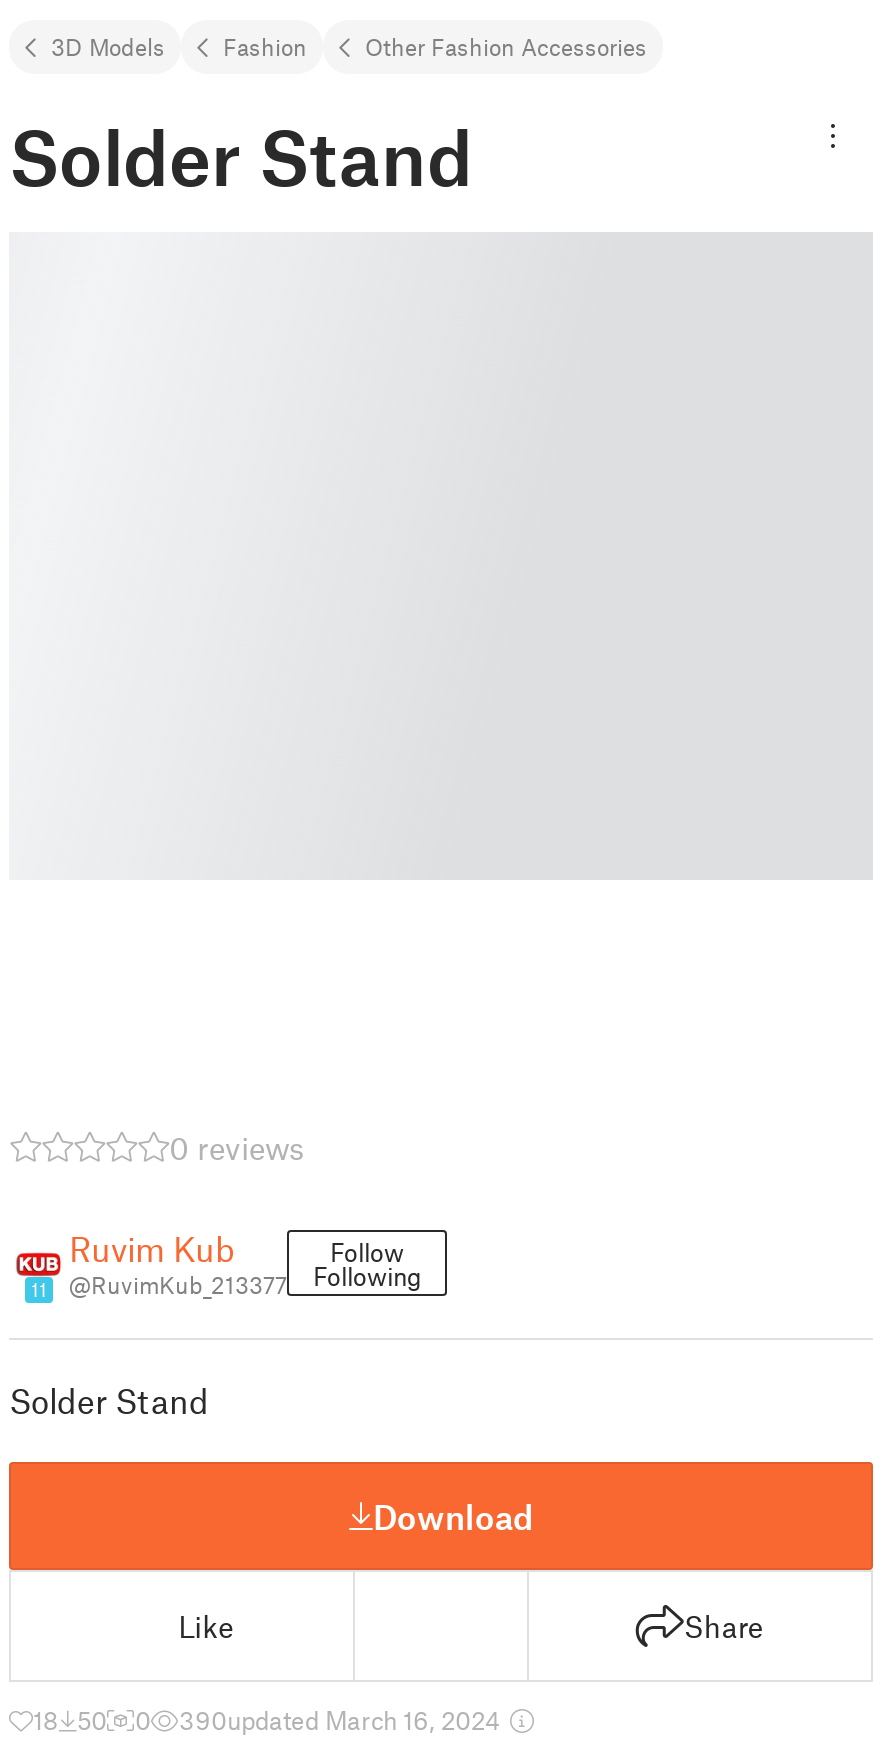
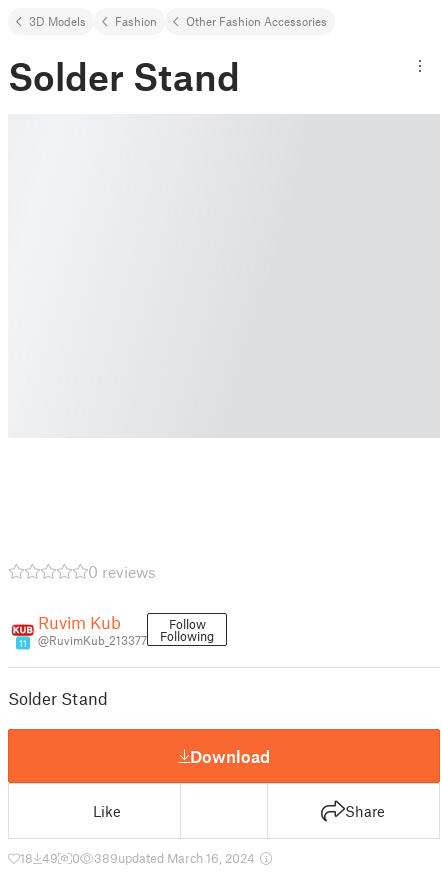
[33,1704,107,1736] 18 50 -> [20,850,58,866] 18 49
[179,1704,507,1736] 390updated March 16, 2024 -> [94,850,258,866] 389updated March 16, 2024

